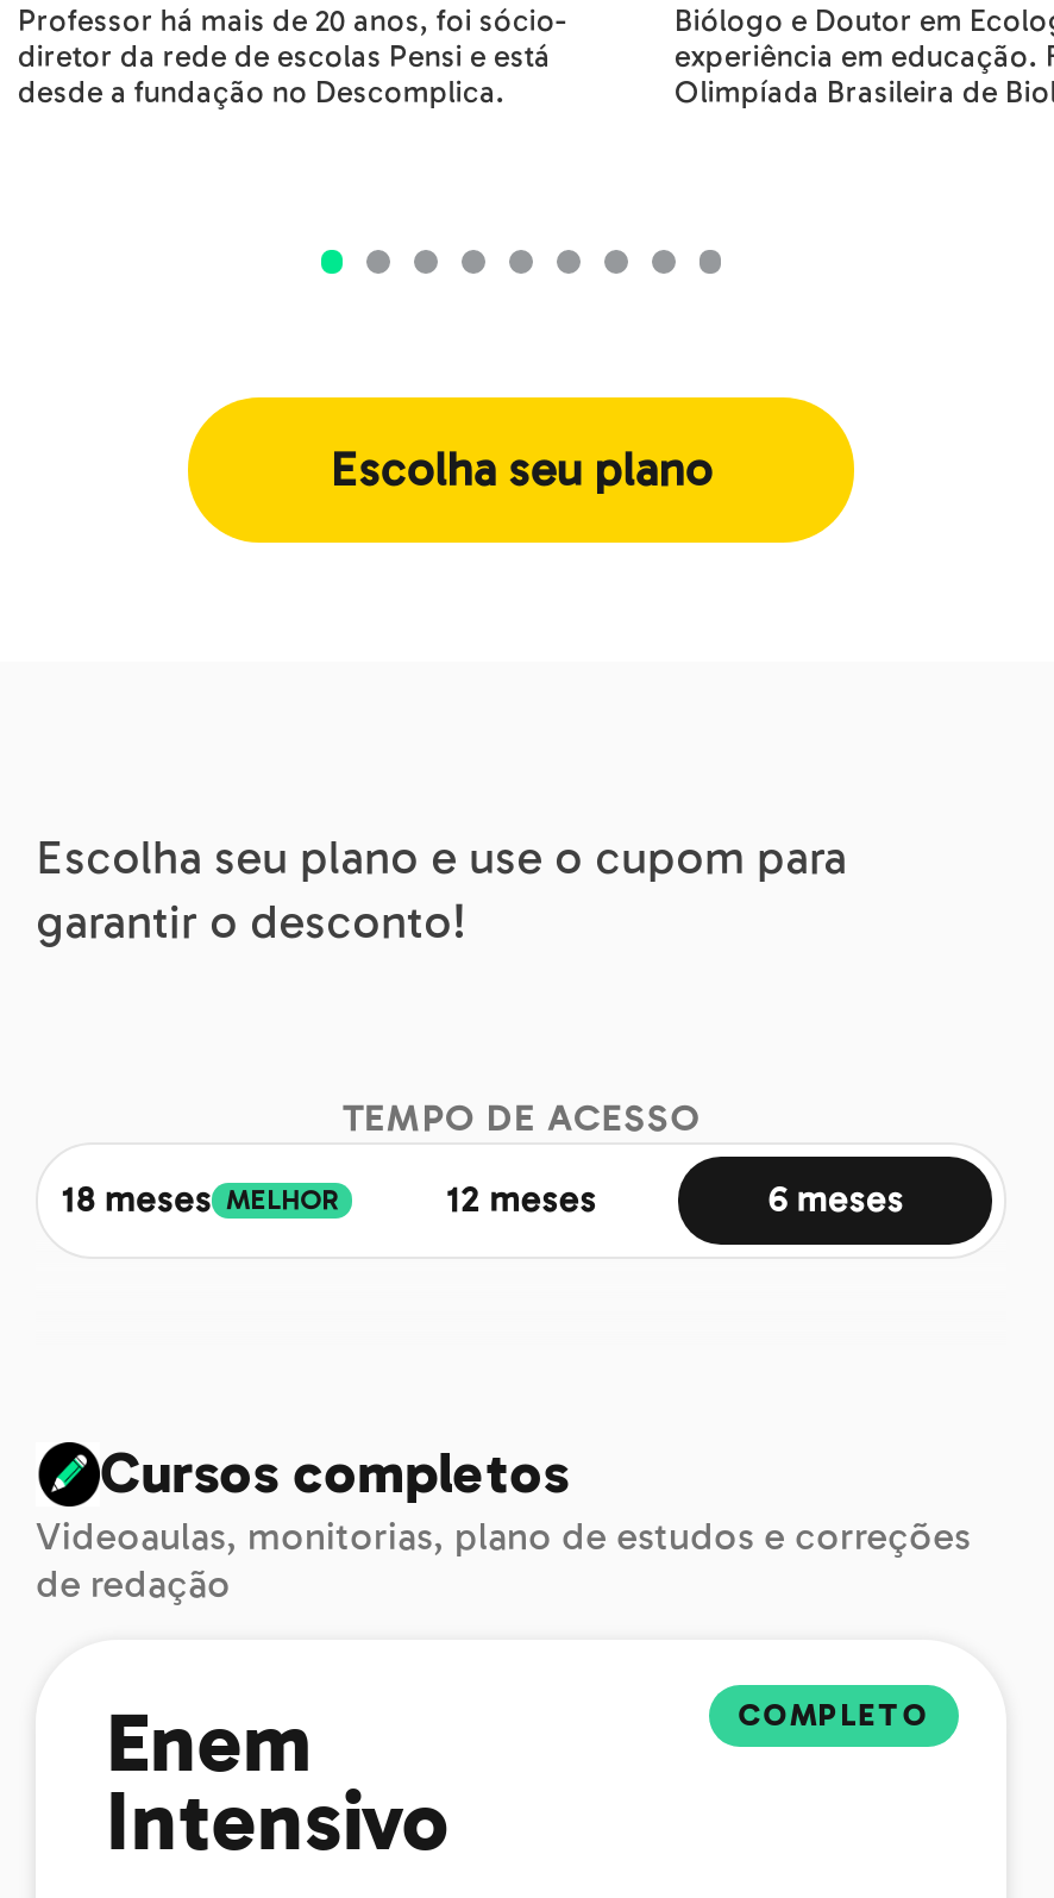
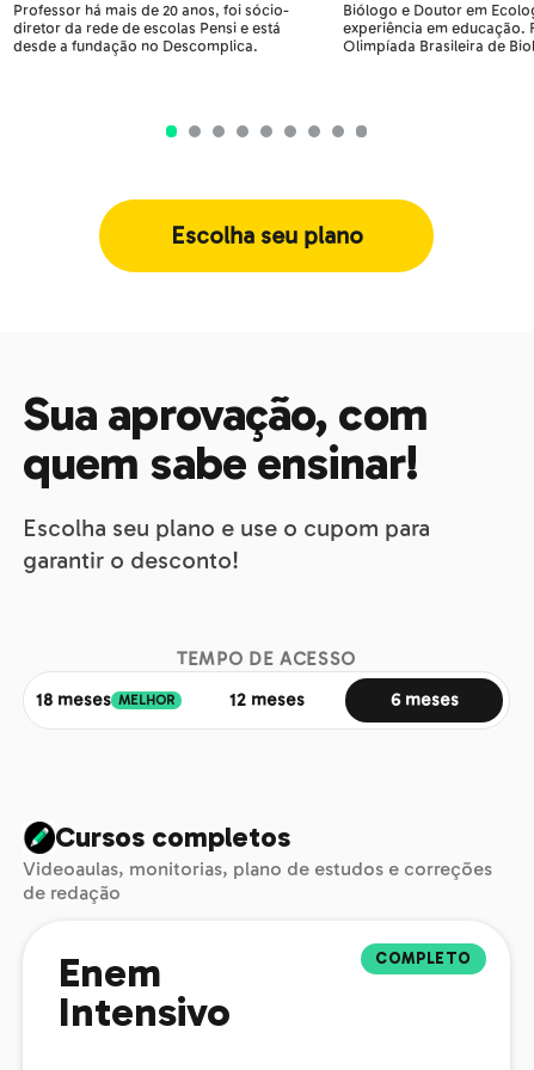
none -> [23,388,427,493] Sua aprovação, com | quem sabe ensinar!

